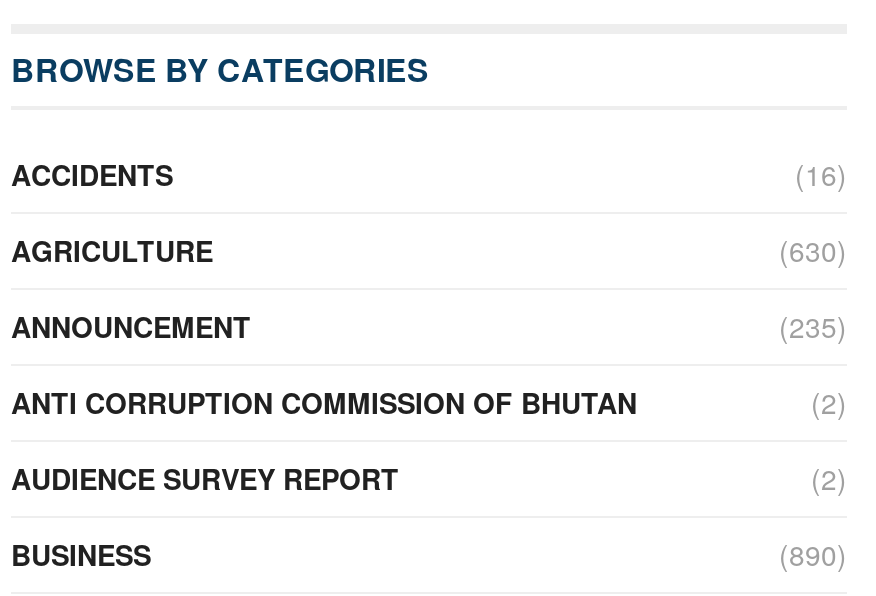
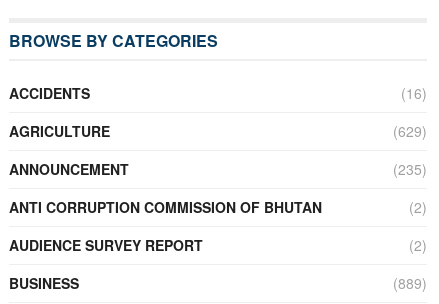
[779,230,847,270] (630) -> [393,121,427,141] (629)
[779,534,847,574] (890) -> [393,273,427,293] (889)

